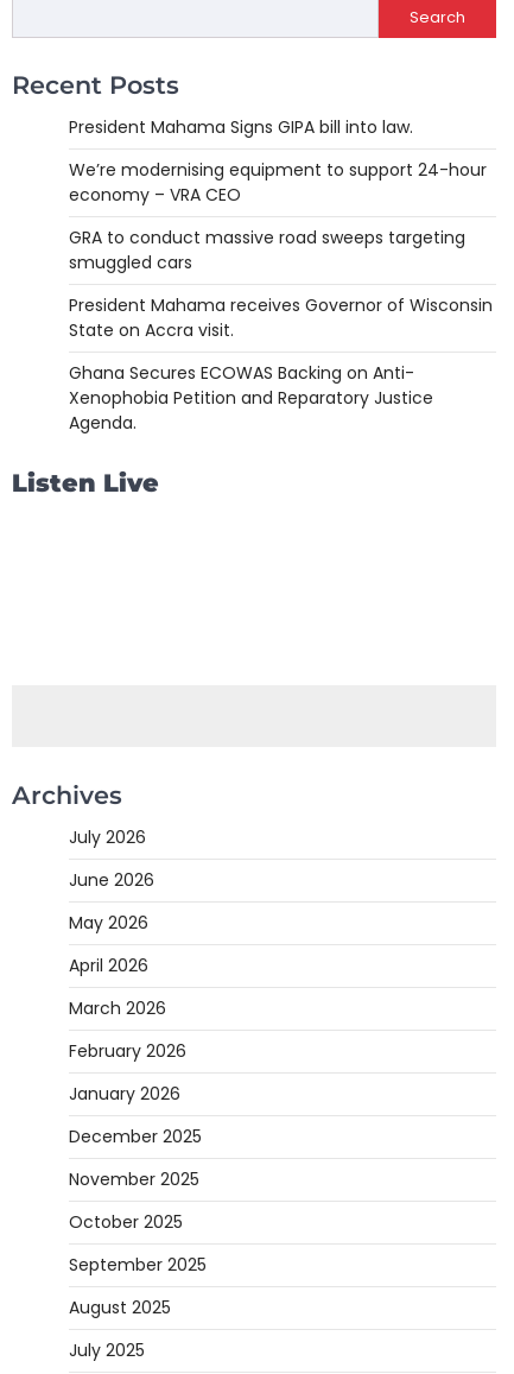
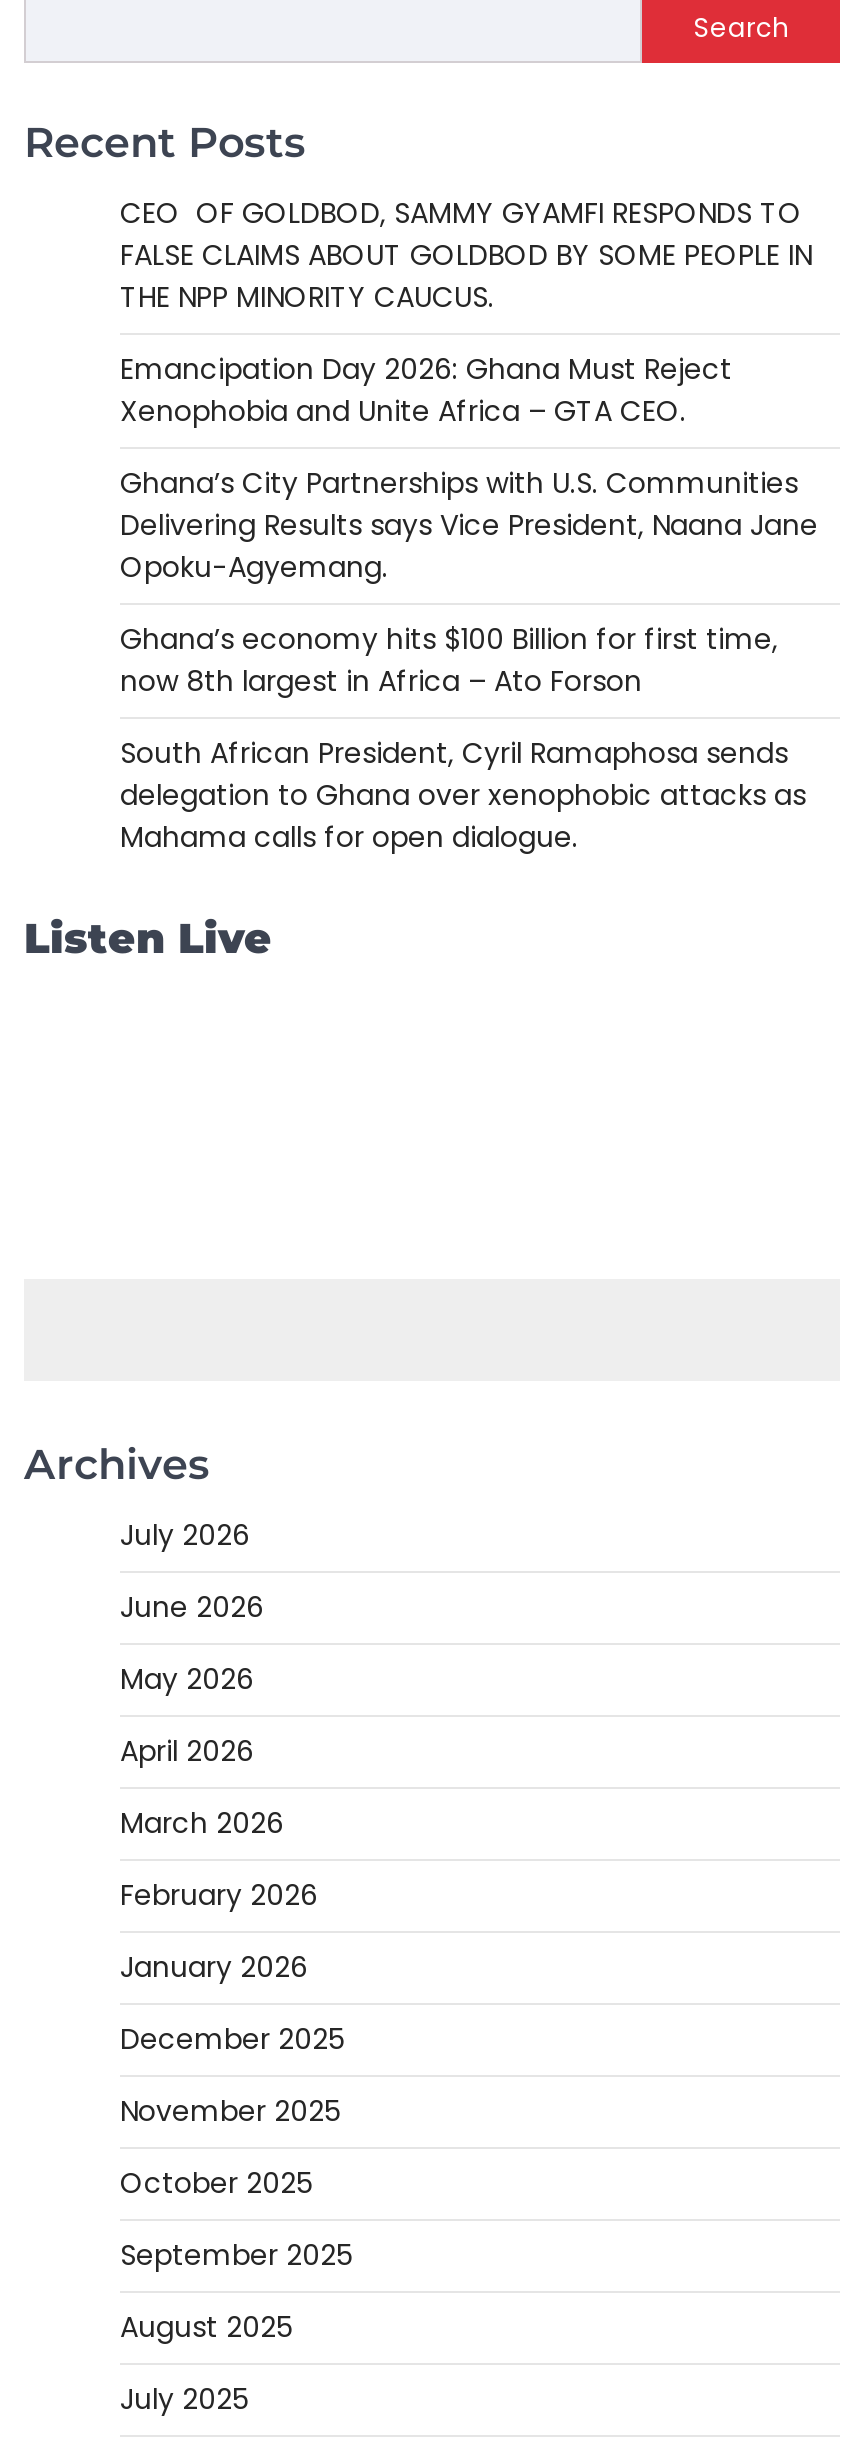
[69,116,413,139] President Mahama Signs GIPA bill into law. -> [120,194,812,318] CEO OF GOLDBOD, SAMMY GYAMFI RESPONDS TO | FALSE CLAIMS ABOUT GOLDBOD BY SOME PEOPLE IN | THE NPP MINORITY CAUCUS.
[69,158,487,207] We’re modernising equipment to support 24-hour | economy – VRA CEO -> [120,350,732,432] Emancipation Day 2026: Ghana Must Reject | Xenophobia and Unite Africa – GTA CEO.
[69,226,465,275] GRA to conduct massive road sweeps targeting | smuggled cars -> [120,464,818,588] Ghana’s City Partnerships with U.S. Communities | Delivering Results says Vice President, Naana Jane | Opoku-Agyemang.
[69,294,493,342] President Mahama receives Governor of Wisconsin | State on Accra visit. -> [120,620,778,702] Ghana’s economy hits $100 Billion for first time, | now 8th largest in Africa – Ato Forson
[69,361,433,435] Ghana Secures ECOWAS Backing on Anti- | Xenophobia Petition and Reparatory Justice | Agenda. -> [120,734,806,858] South African President, Cyril Ramaphosa sends | delegation to Ghana over xenophobic attacks as | Mahama calls for open dialogue.

